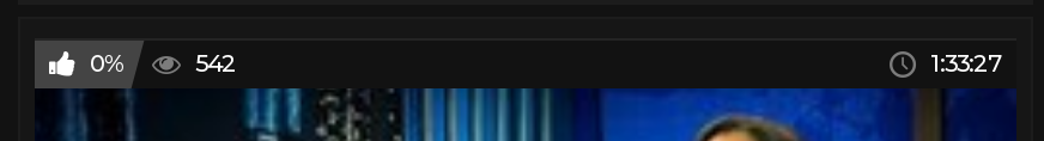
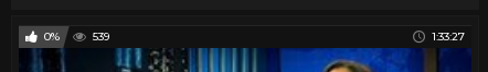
[195,47,236,78] 542 -> [93,29,109,43] 539

